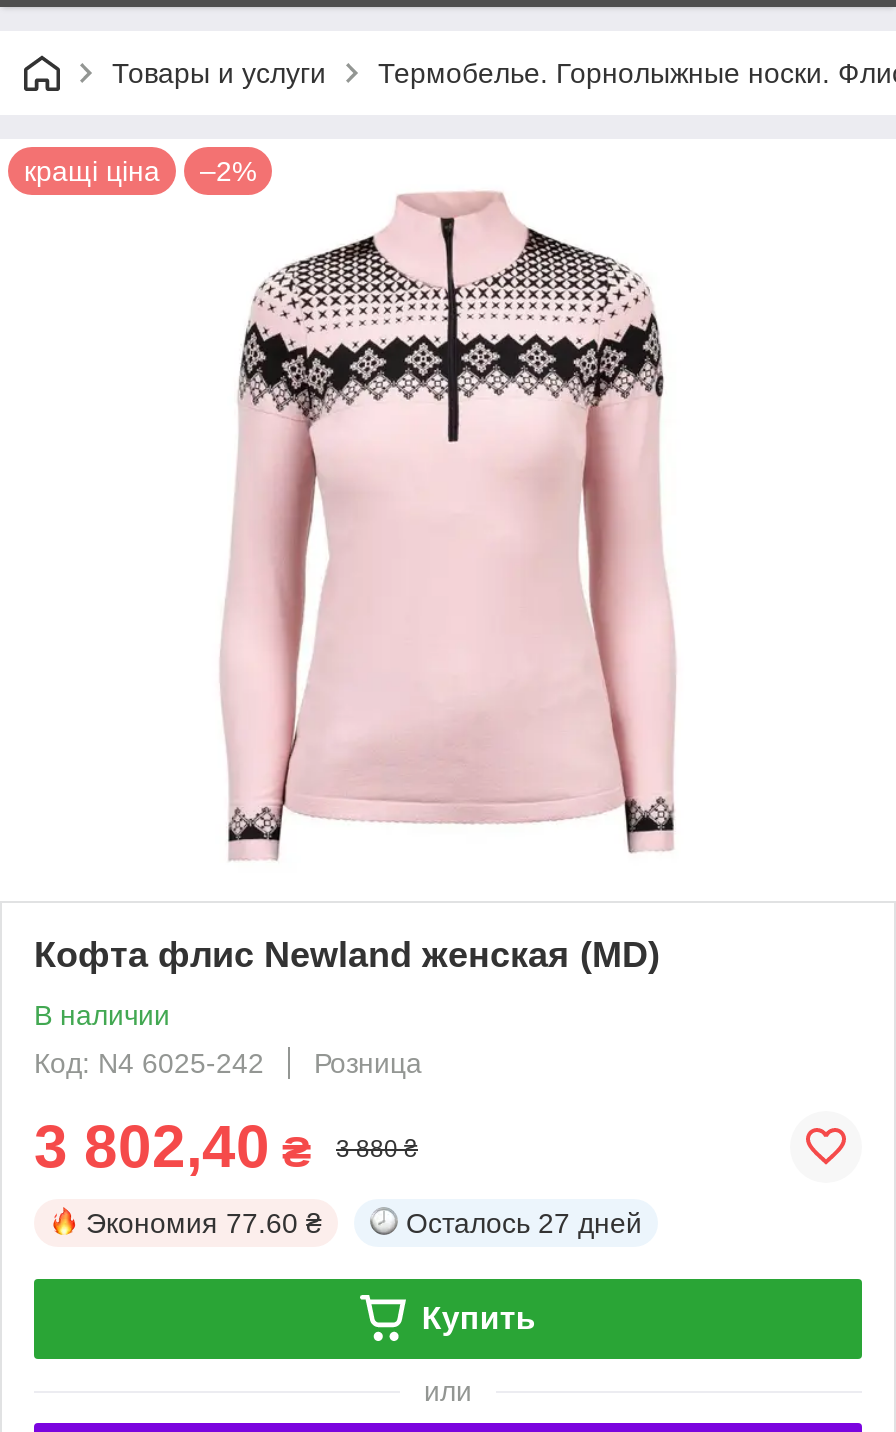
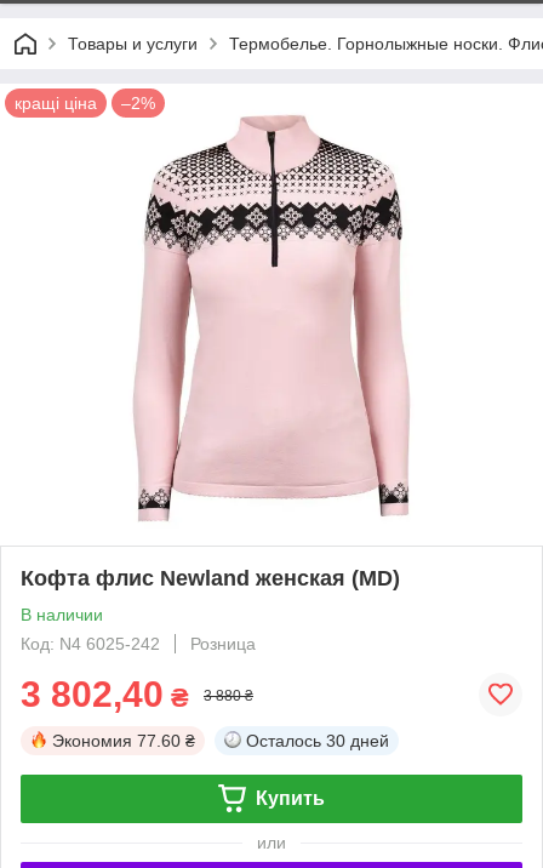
[406,1207,642,1239] Осталось 27 дней -> [246,731,389,750] Осталось 30 дней

